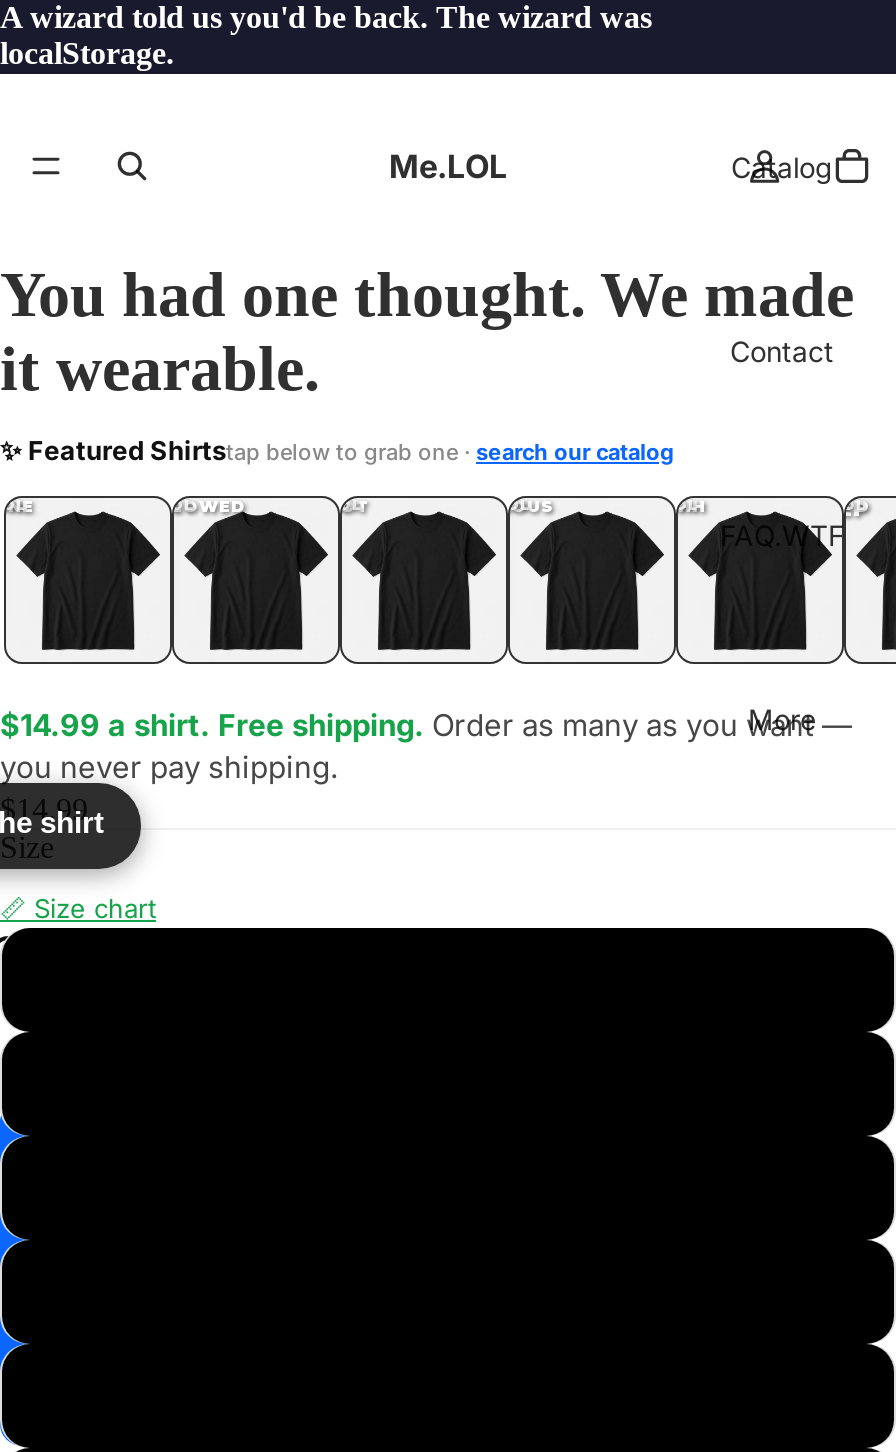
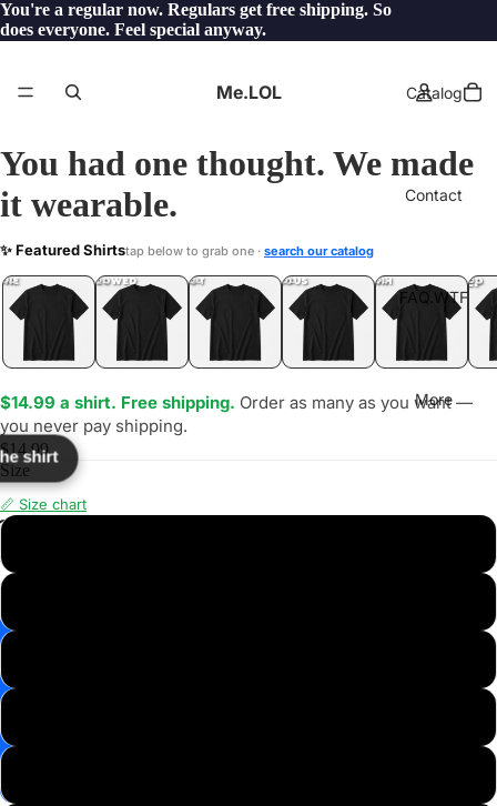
[0,0,652,70] A wizard told us you'd be back. The wizard was | localStorage. -> [0,0,392,39] You're a regular now. Regulars get free shipping. So | does everyone. Feel special anyway.

